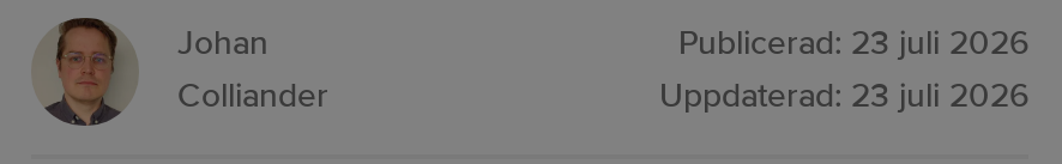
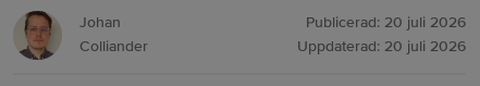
[659,22,1028,116] Publicerad: 23 juli 2026 | Uppdaterad: 23 juli 2026 -> [297,13,466,55] Publicerad: 20 juli 2026 | Uppdaterad: 20 juli 2026

